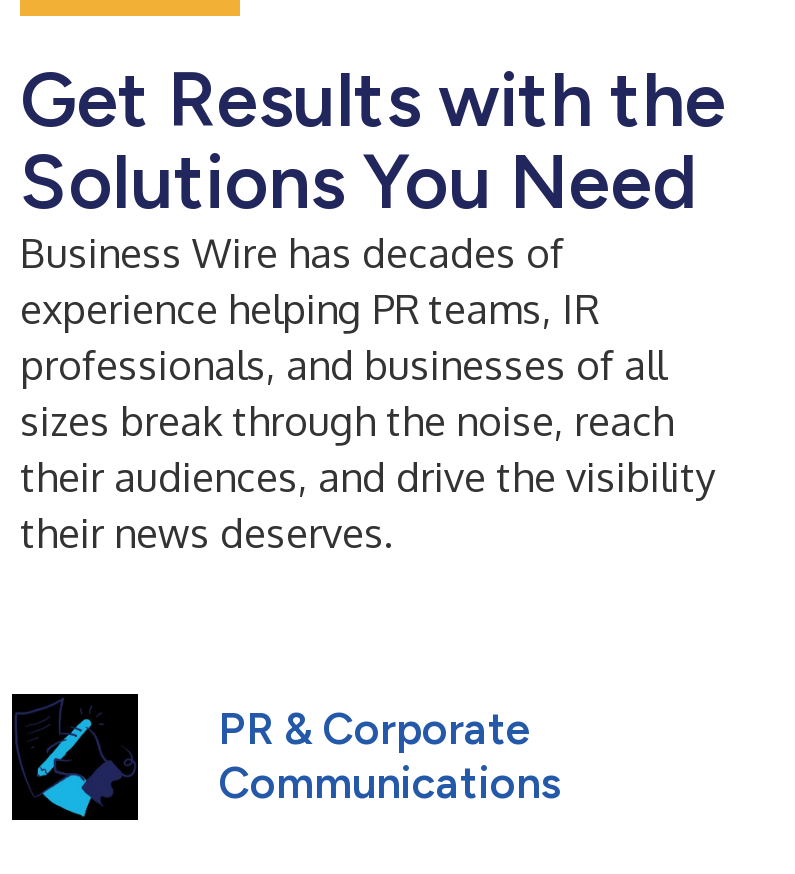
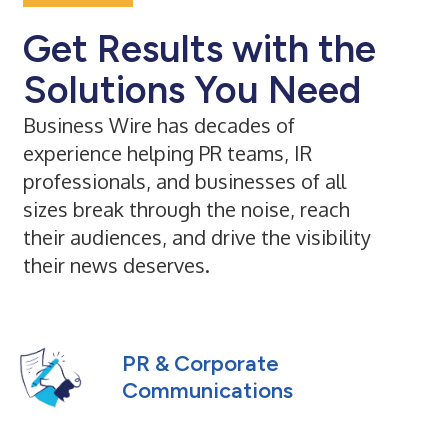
[10,692,140,822] [image] -> [19,346,82,409] [image]

